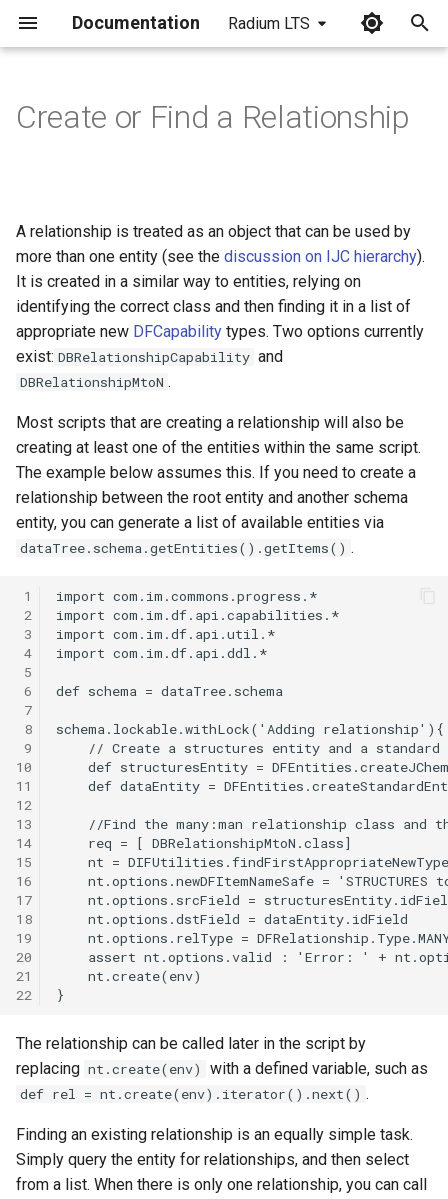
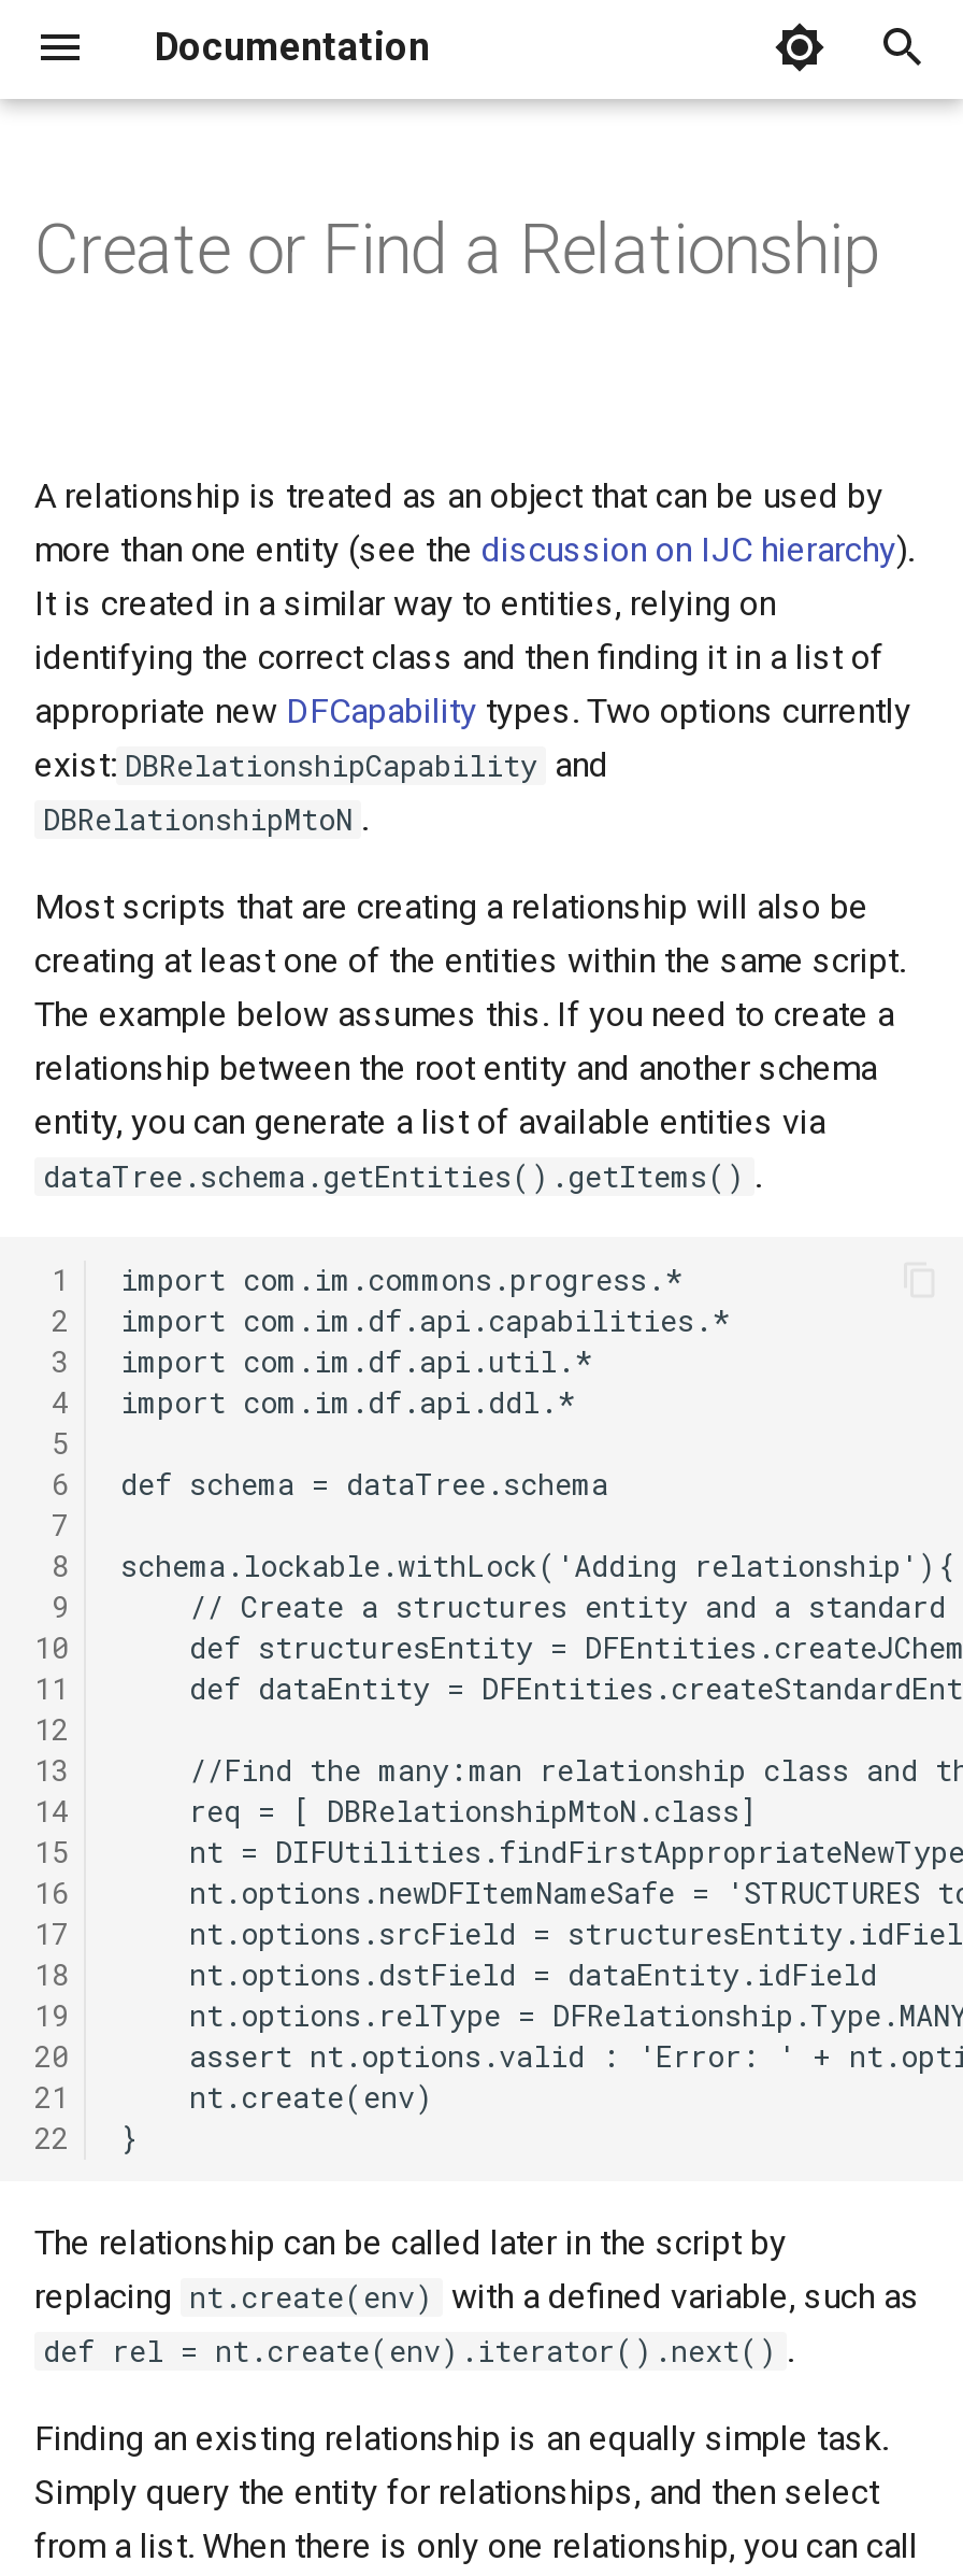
[228,14,310,33] Radium LTS -> none

